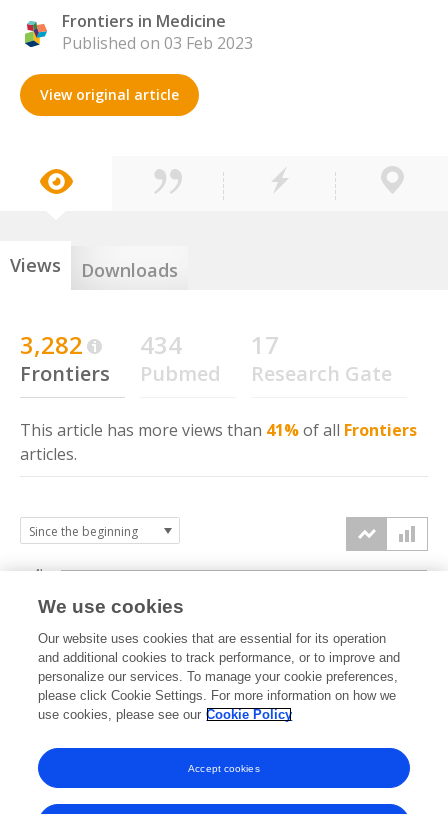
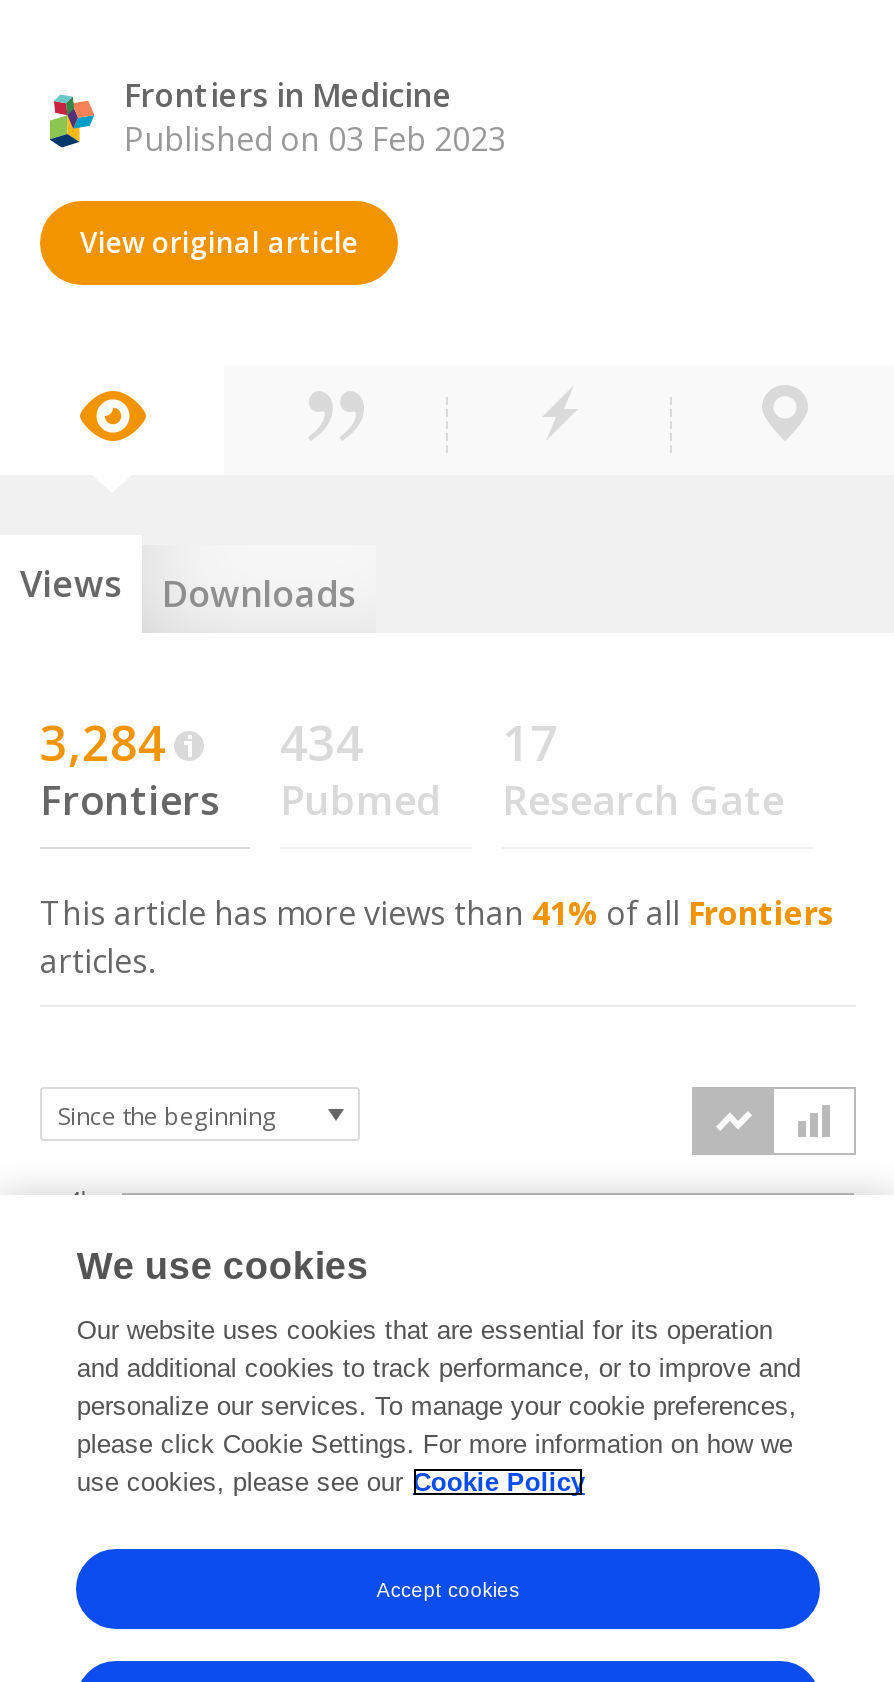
[20,328,83,361] 3,282 -> [40,709,166,775] 3,284

